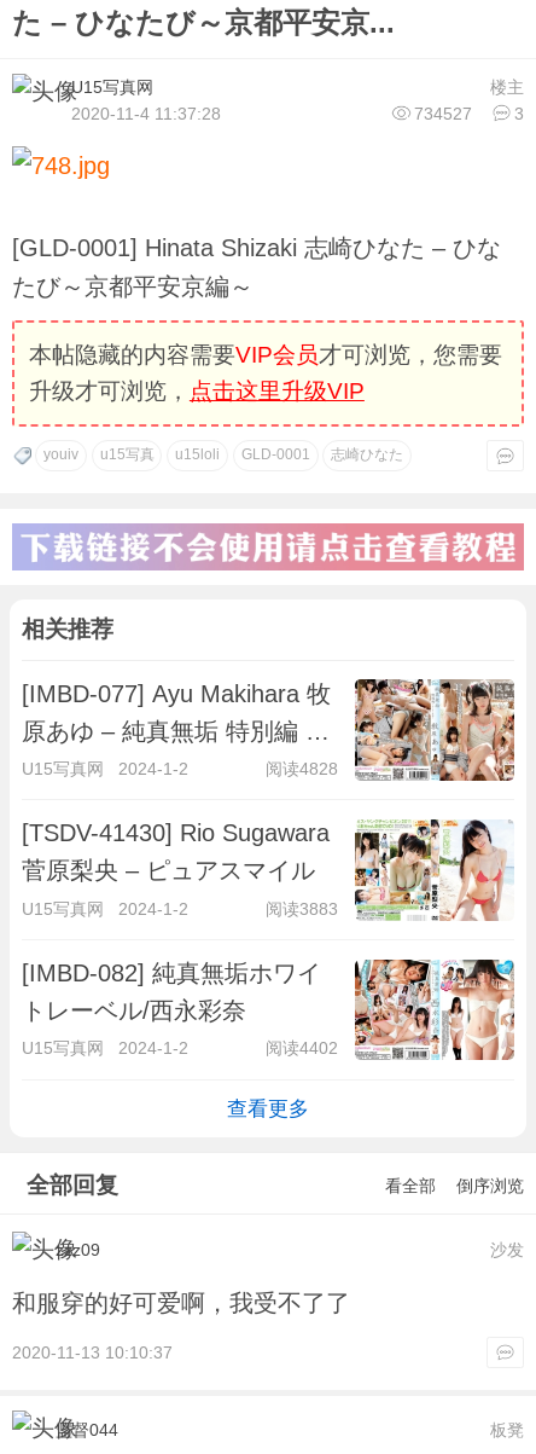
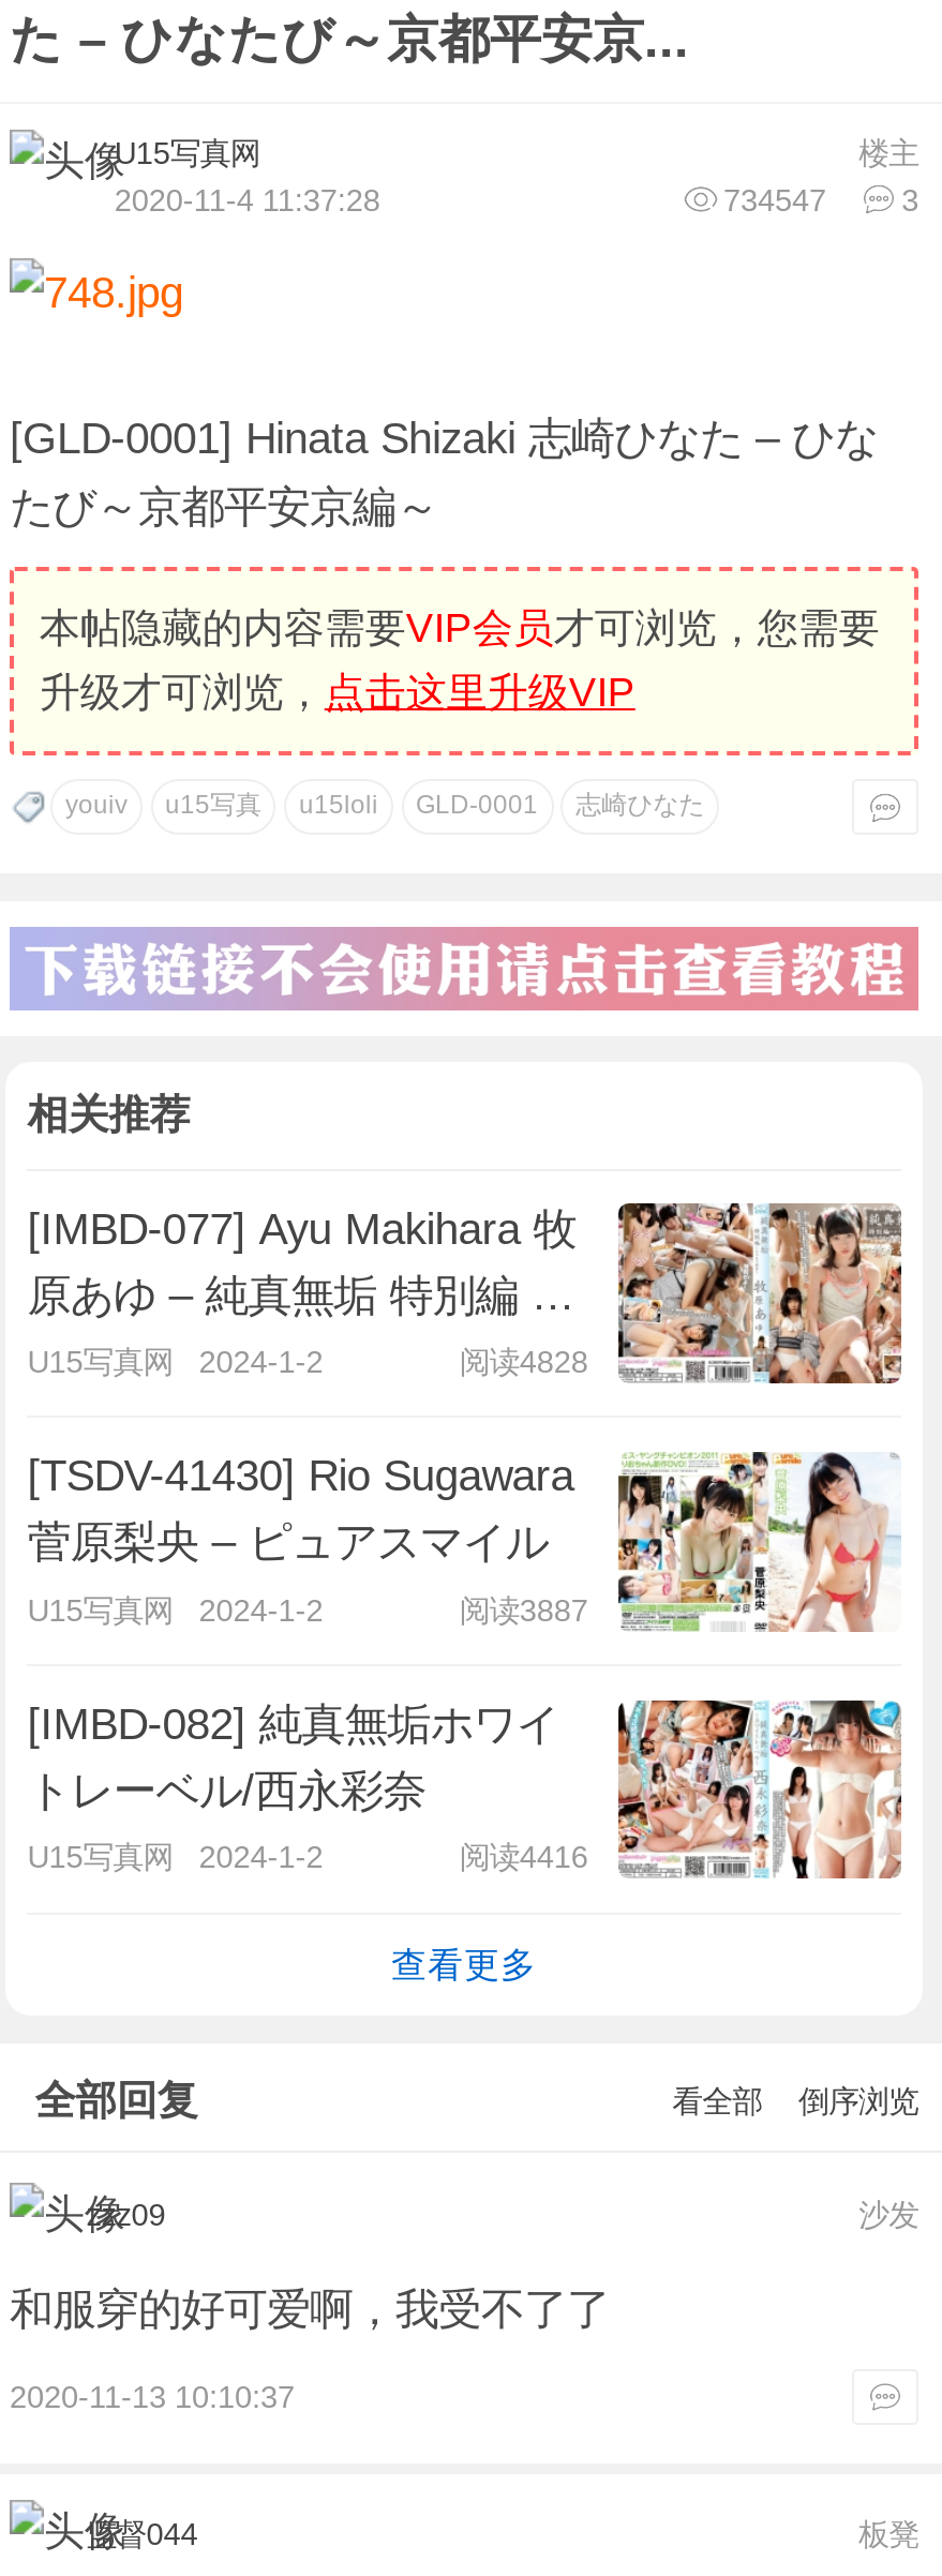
[414,104,524,123] 734527 3 -> [723,183,919,217] 734547 3
[265,899,338,918] 阅读3883 -> [460,1593,588,1627] 阅读3887
[265,1039,338,1058] 阅读4402 -> [460,1841,588,1875] 阅读4416

